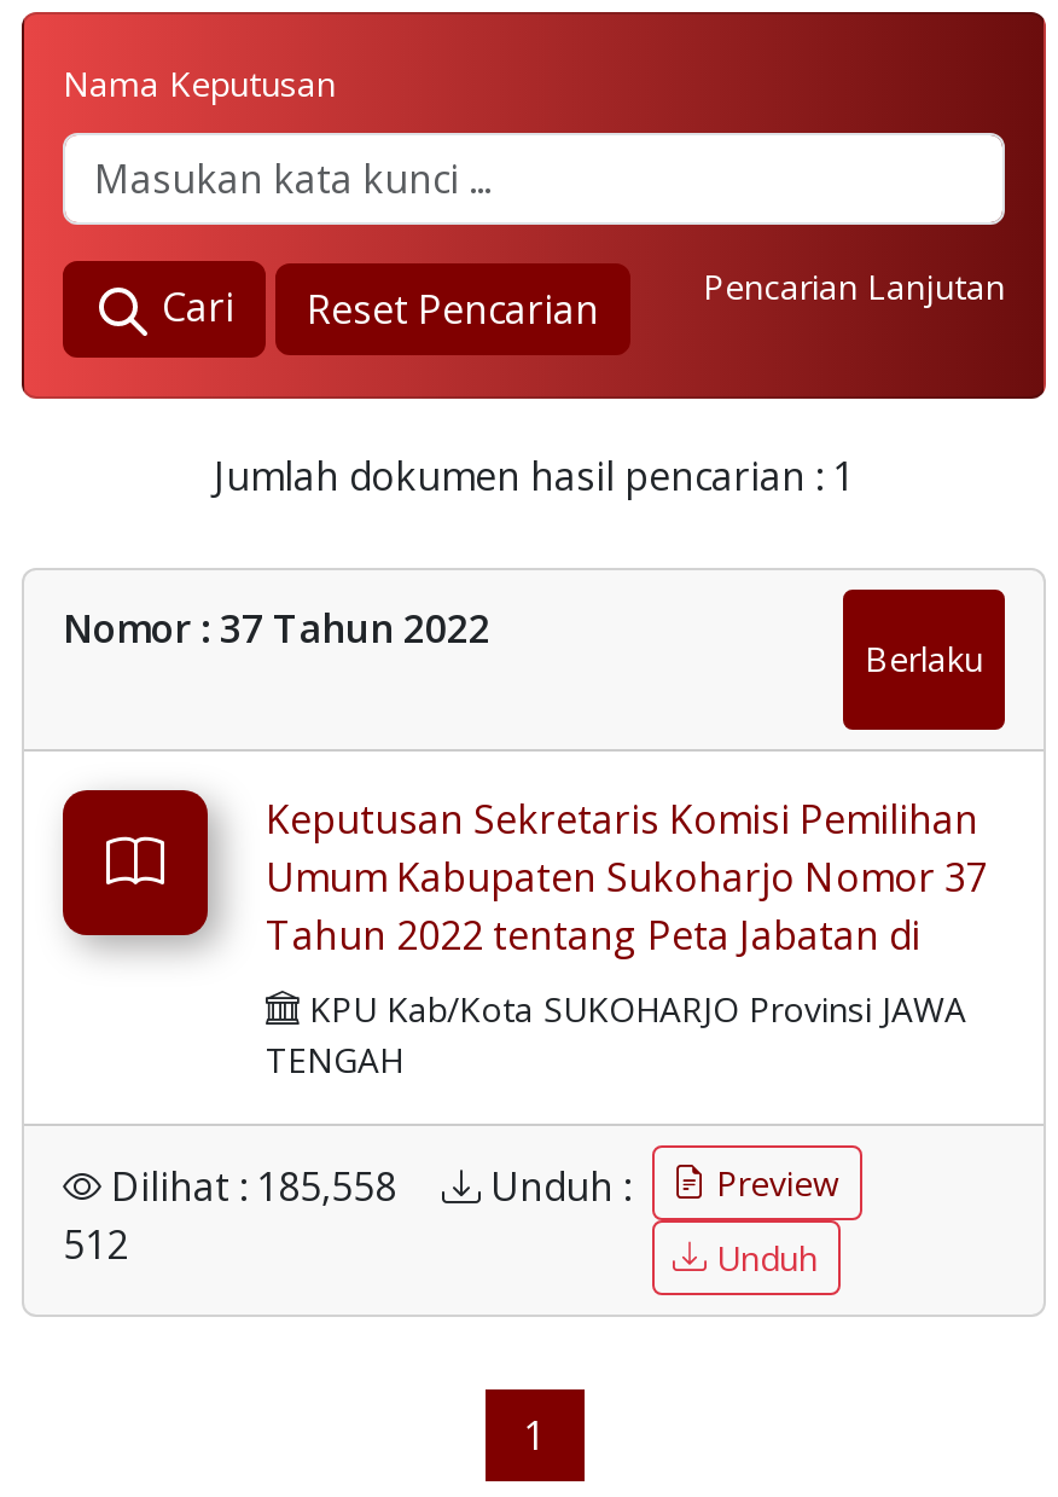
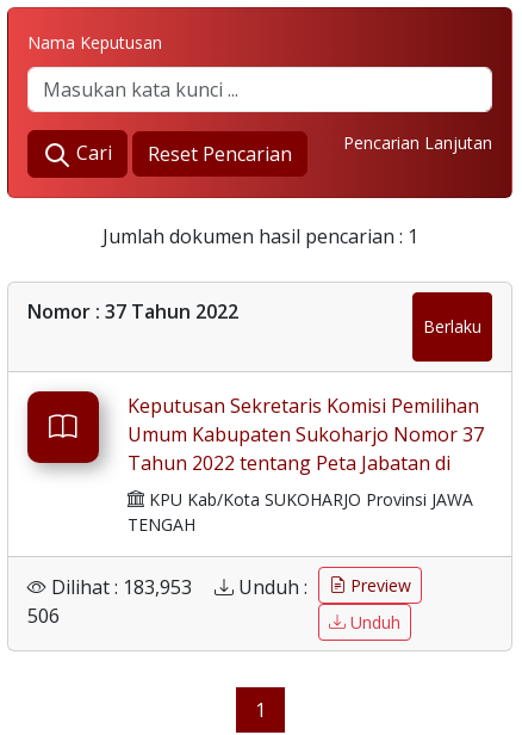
[101,1159,839,1212] Dilihat : 185,558 Unduh : Preview -> [46,574,411,600] Dilihat : 183,953 Unduh : Preview
[63,1217,128,1270] 512 -> [27,602,60,628] 506

